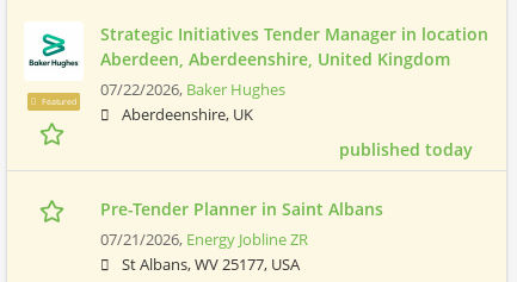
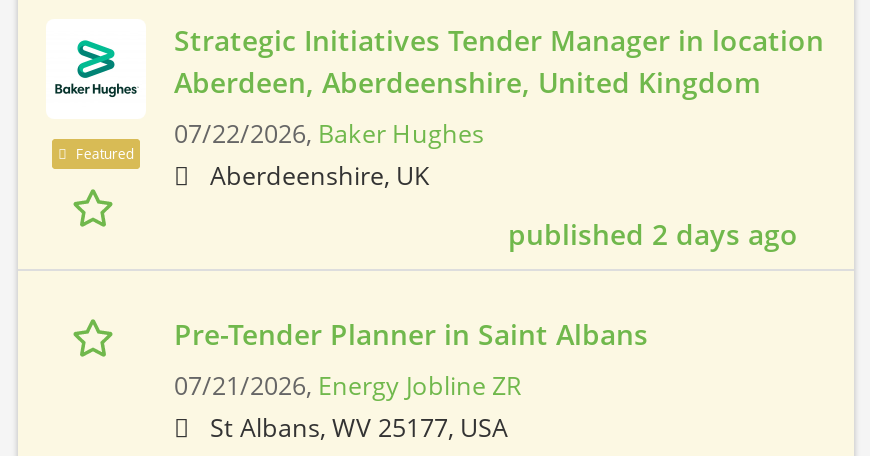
[339,138,473,161] published today -> [508,216,798,254] published 2 days ago

